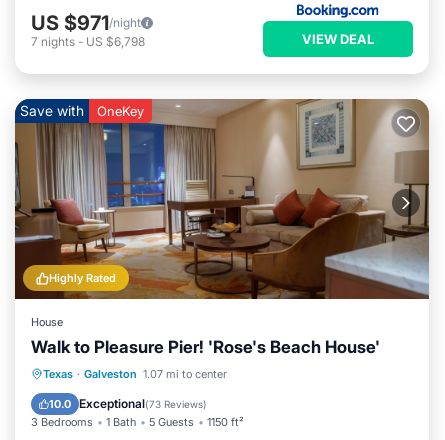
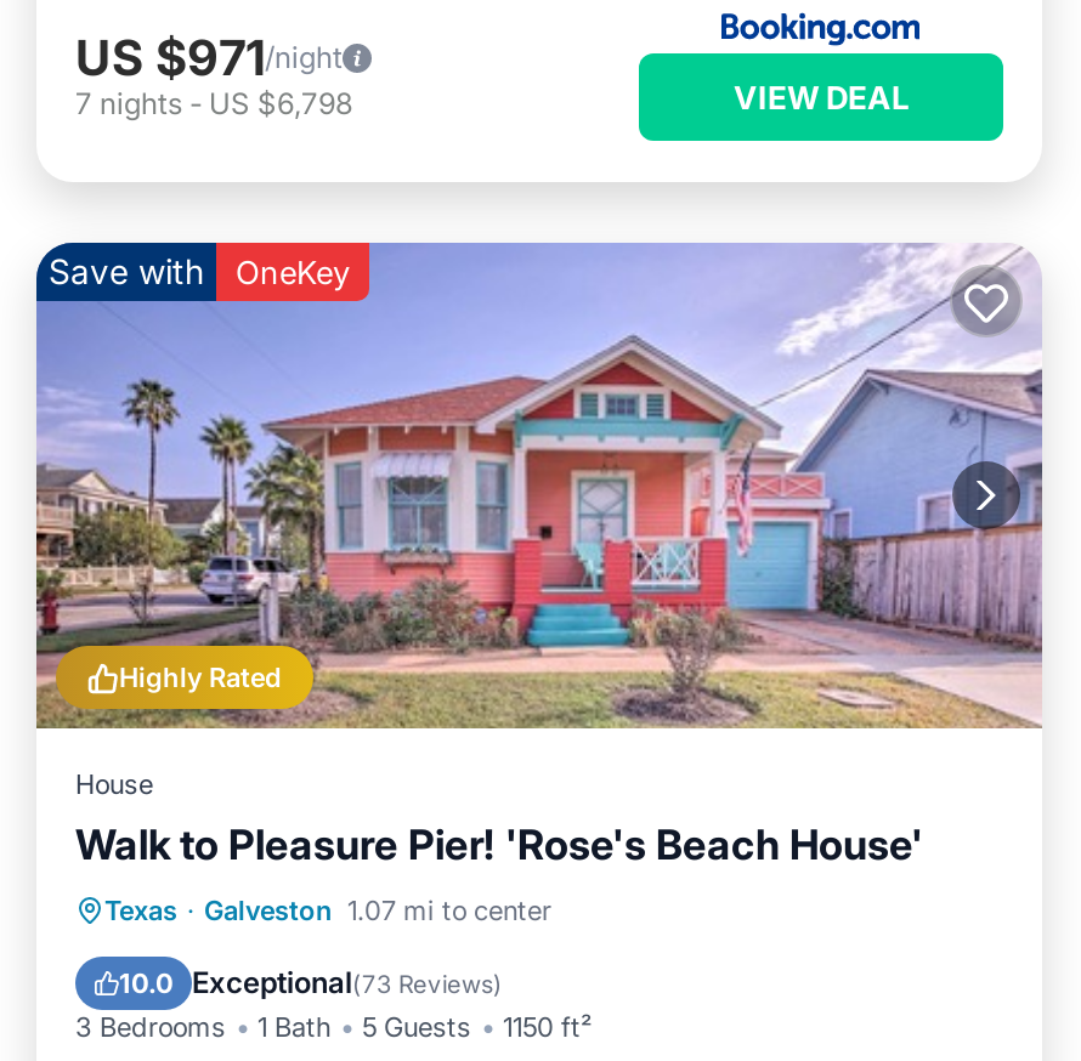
[14,98,430,300] [image] -> [34,243,1042,731] [image]

